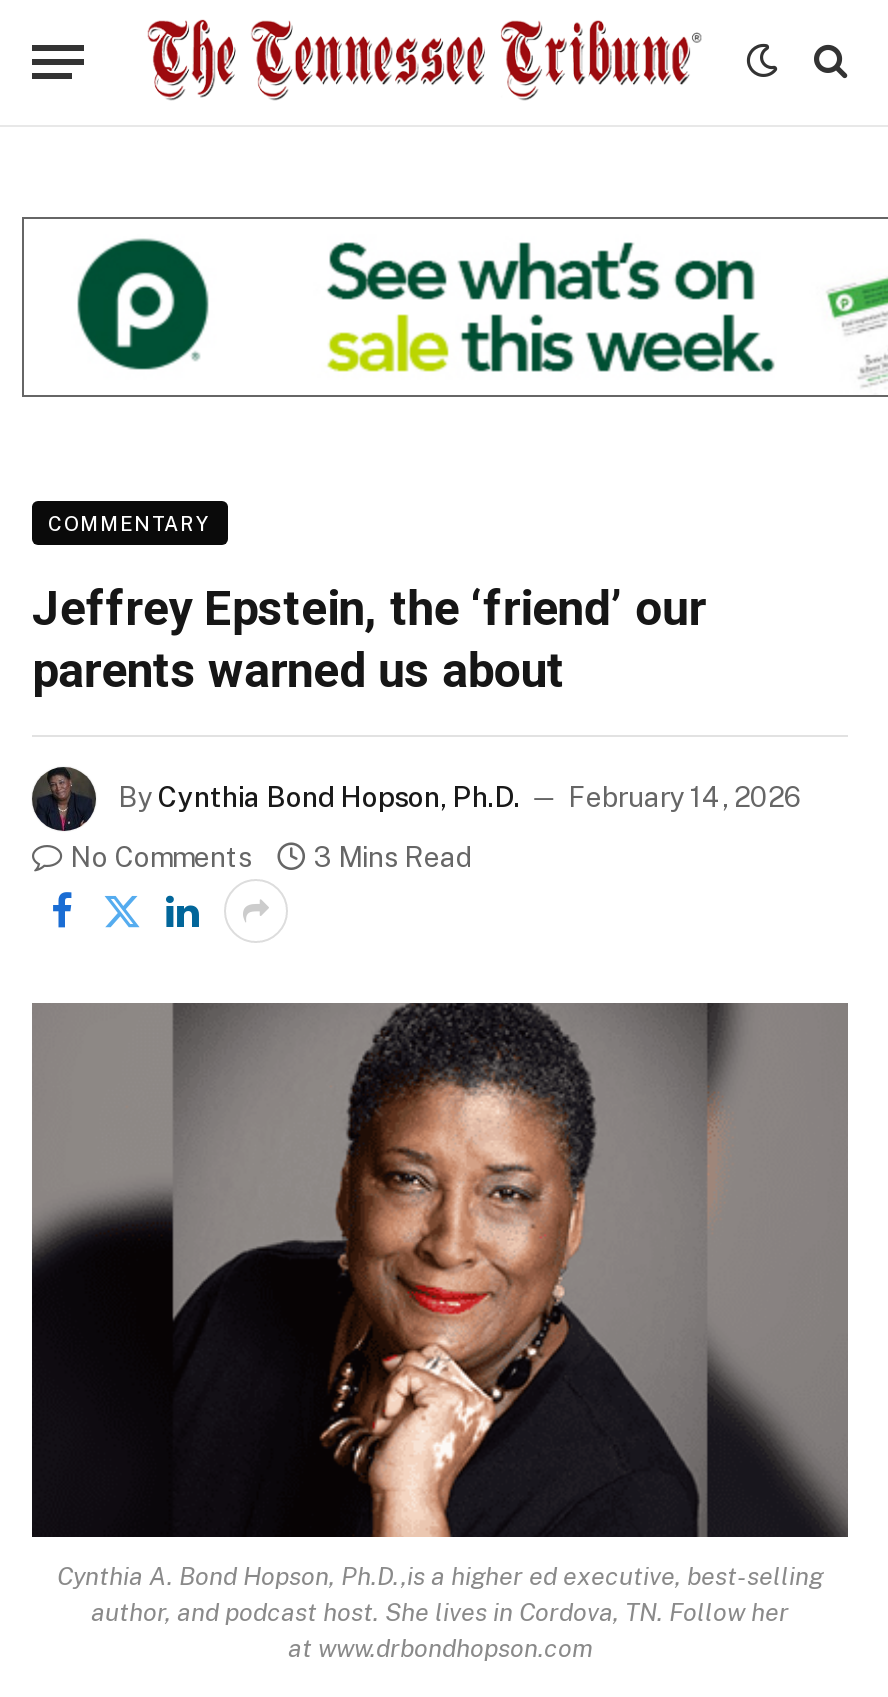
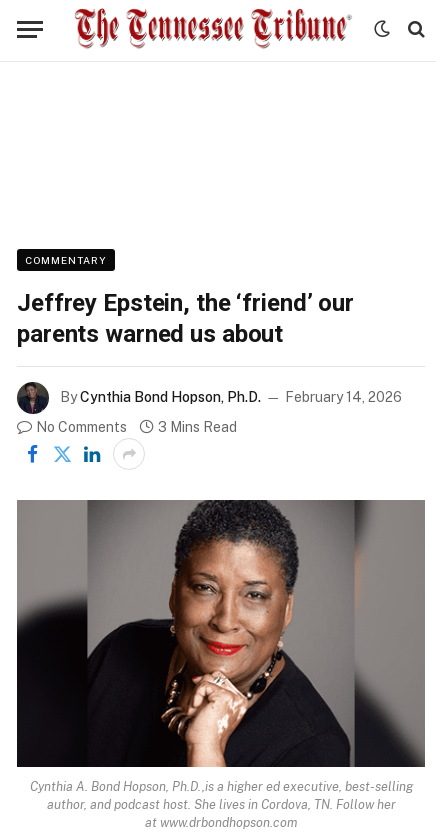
[20,215,882,399] [image] -> none

